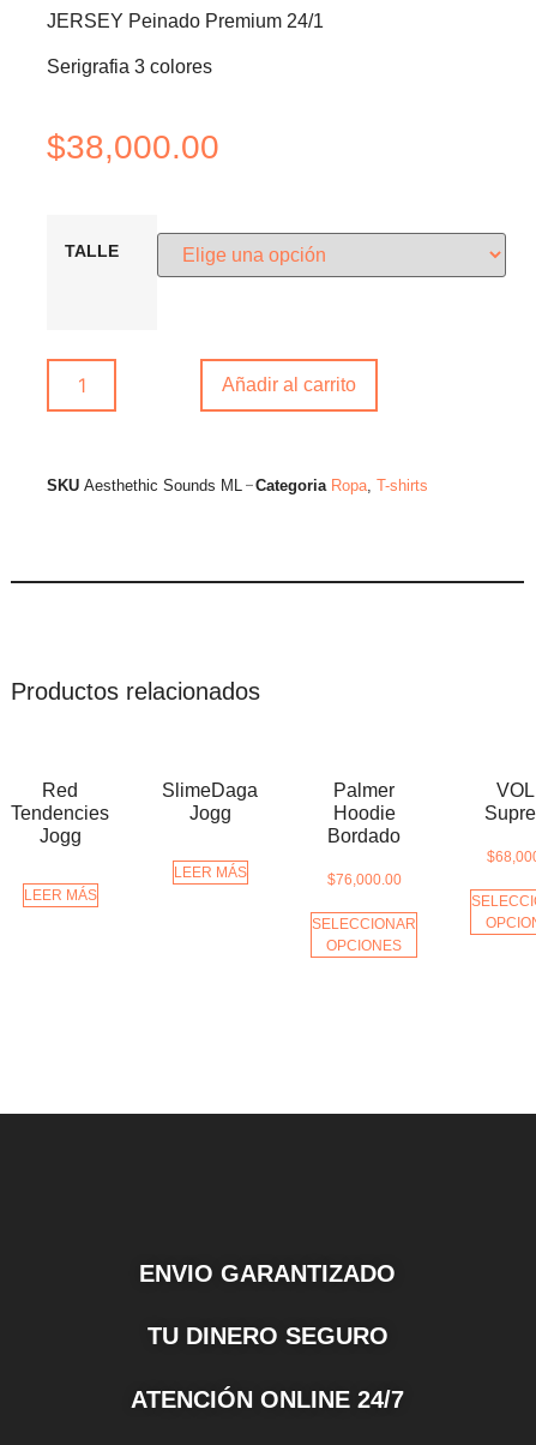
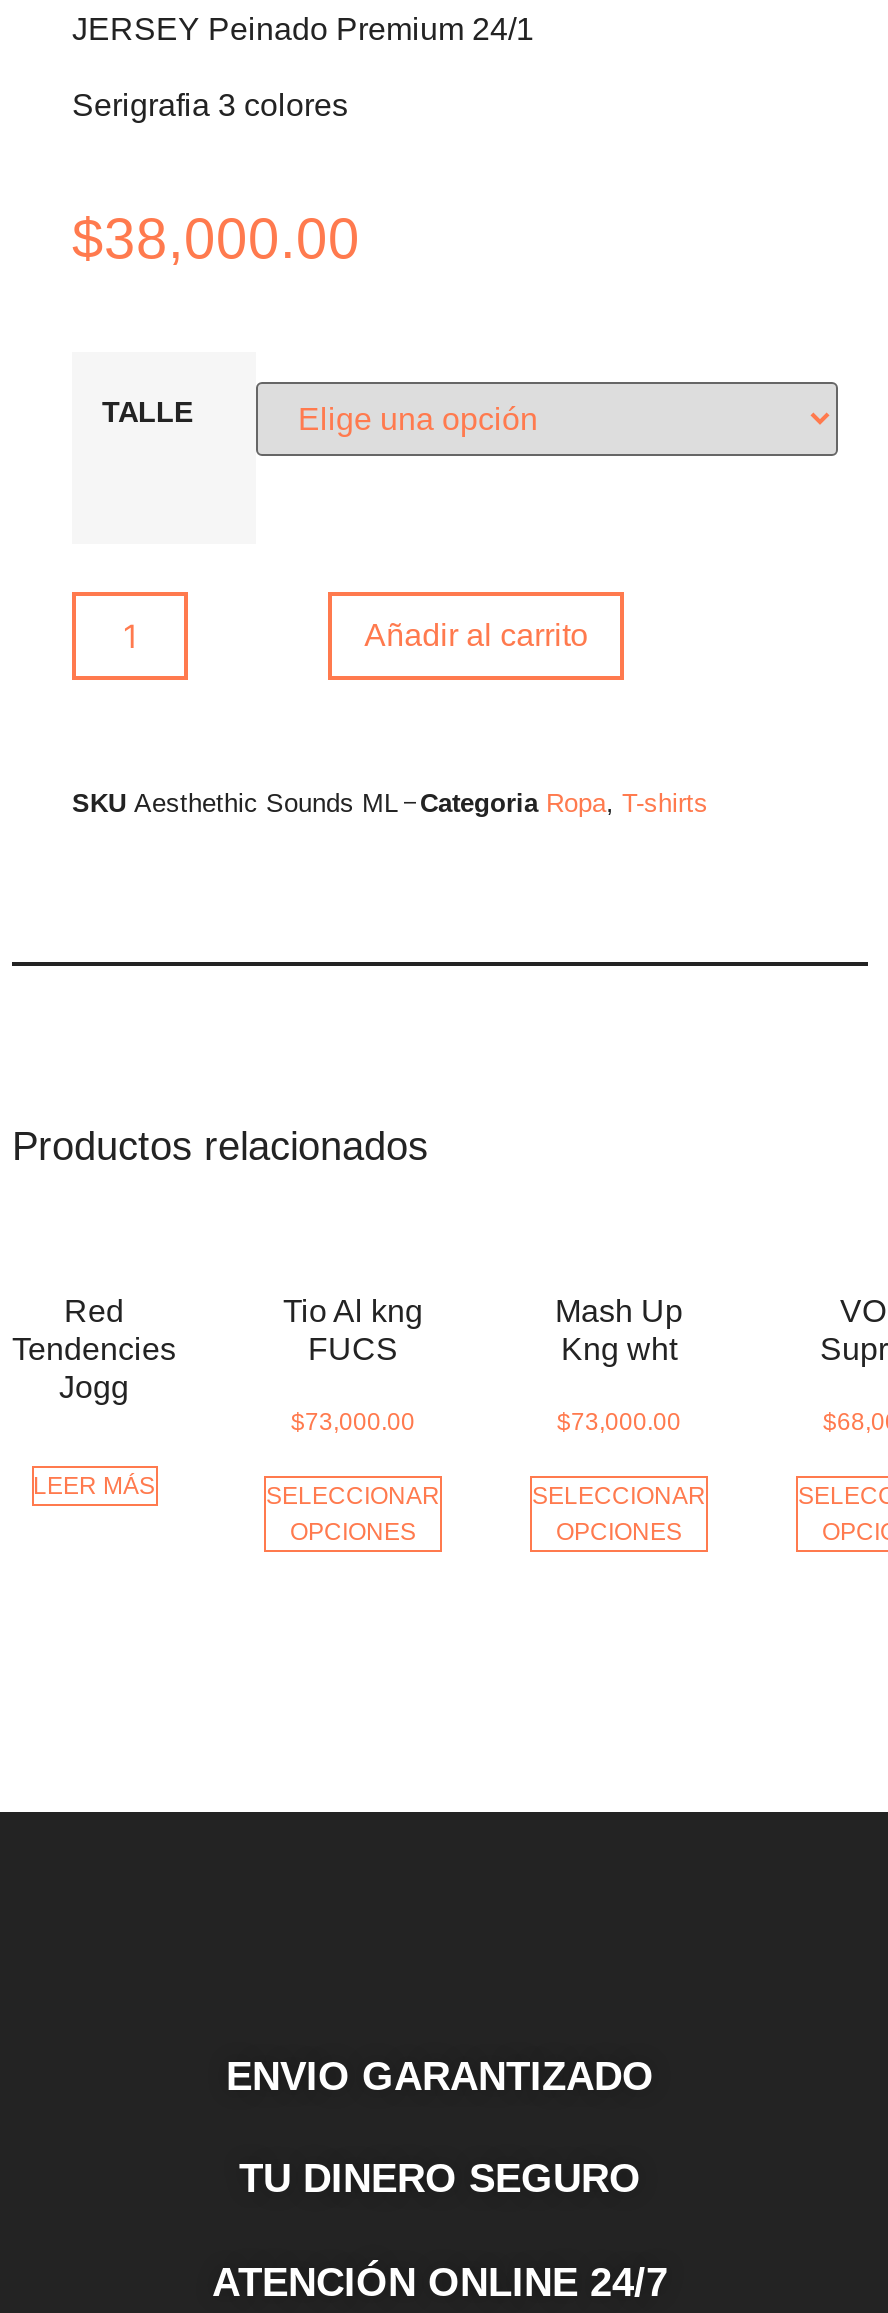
[162,780,258,881] SlimeDaga | Jogg | LEER MÁS -> [266,1293,440,1545] Tio Al kng | FUCS | $73,000.00 | SELECCIONAR | OPCIONES
[327,780,401,888] Palmer | Hoodie | Bordado | $76,000.00 -> [555,1293,683,1435] Mash Up | Kng wht | $73,000.00

